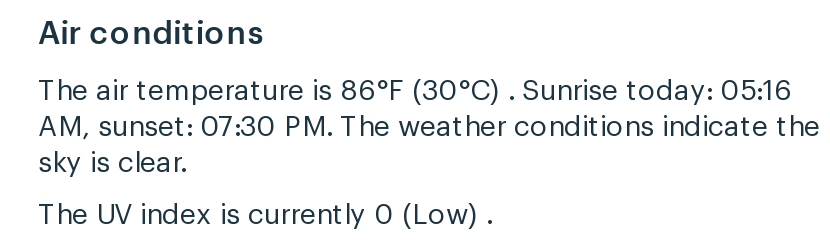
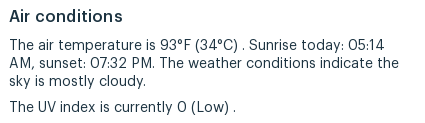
[38,78,820,178] The air temperature is 86°F (30°C) . Sunrise today: 05:16 | AM, sunset: 07:30 PM. The weather conditions indicate the | sky is clear. -> [9,39,399,89] The air temperature is 93°F (34°C) . Sunrise today: 05:14 | AM, sunset: 07:32 PM. The weather conditions indicate the | sky is mostly cloudy.

